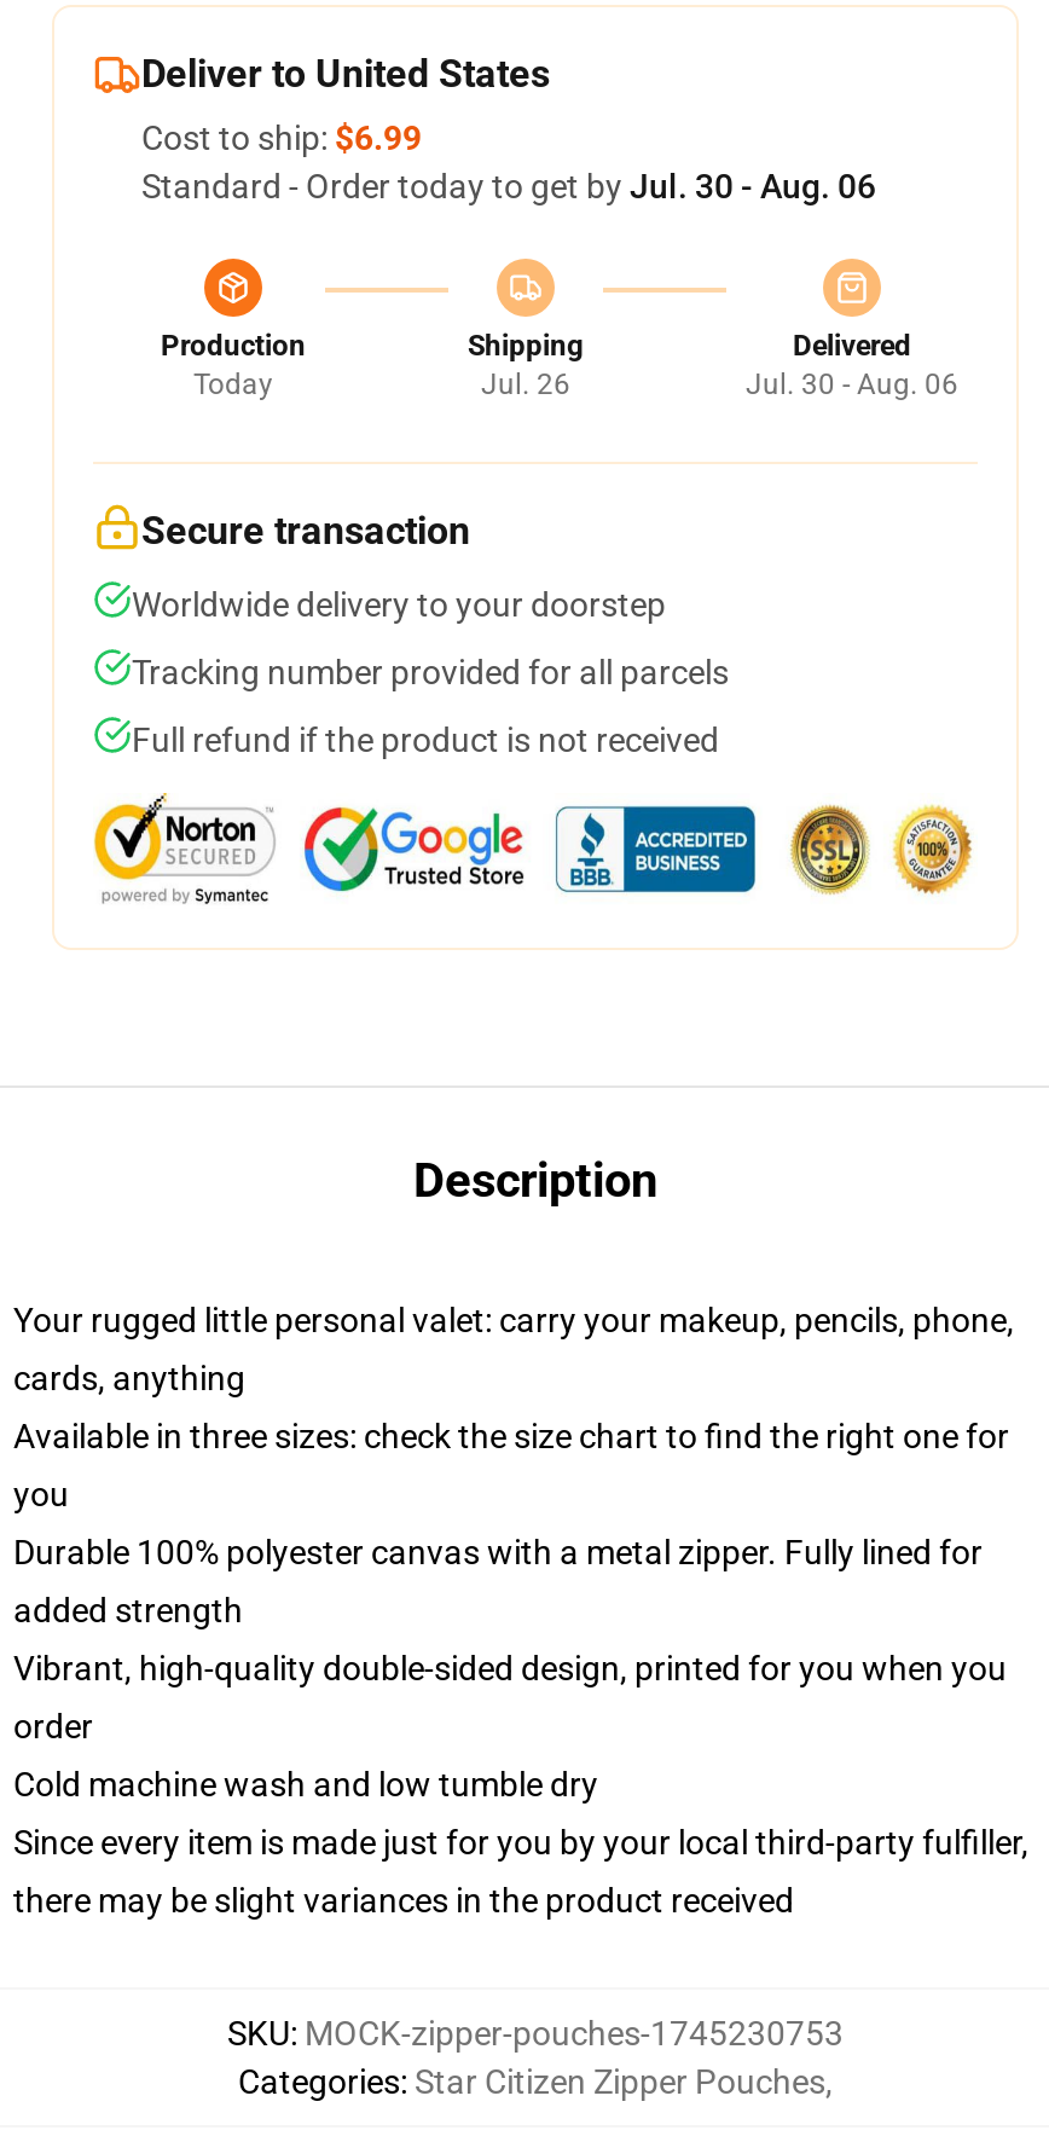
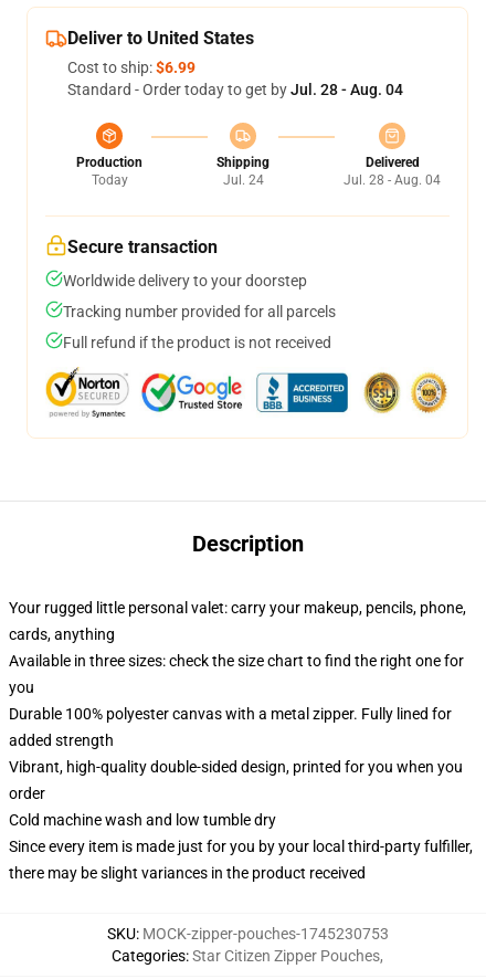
[141,167,876,205] Standard - Order today to get by Jul. 30 - Aug. 06 -> [67,81,403,98] Standard - Order today to get by Jul. 28 - Aug. 04
[481,367,570,401] Jul. 26 -> [223,172,263,188] Jul. 24
[746,367,958,401] Jul. 30 - Aug. 06 -> [344,172,441,188] Jul. 28 - Aug. 04

